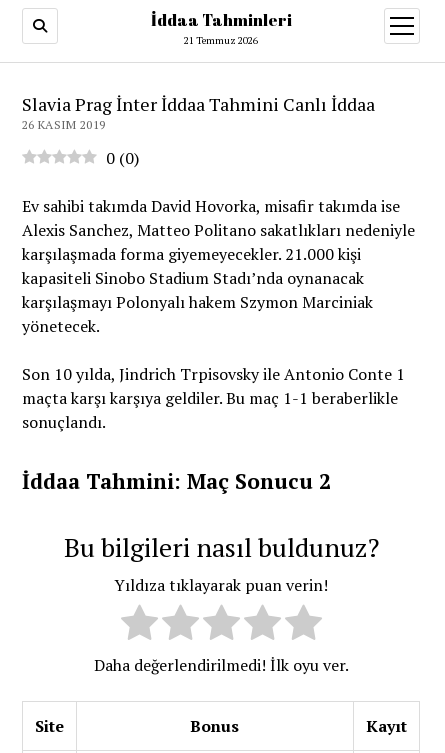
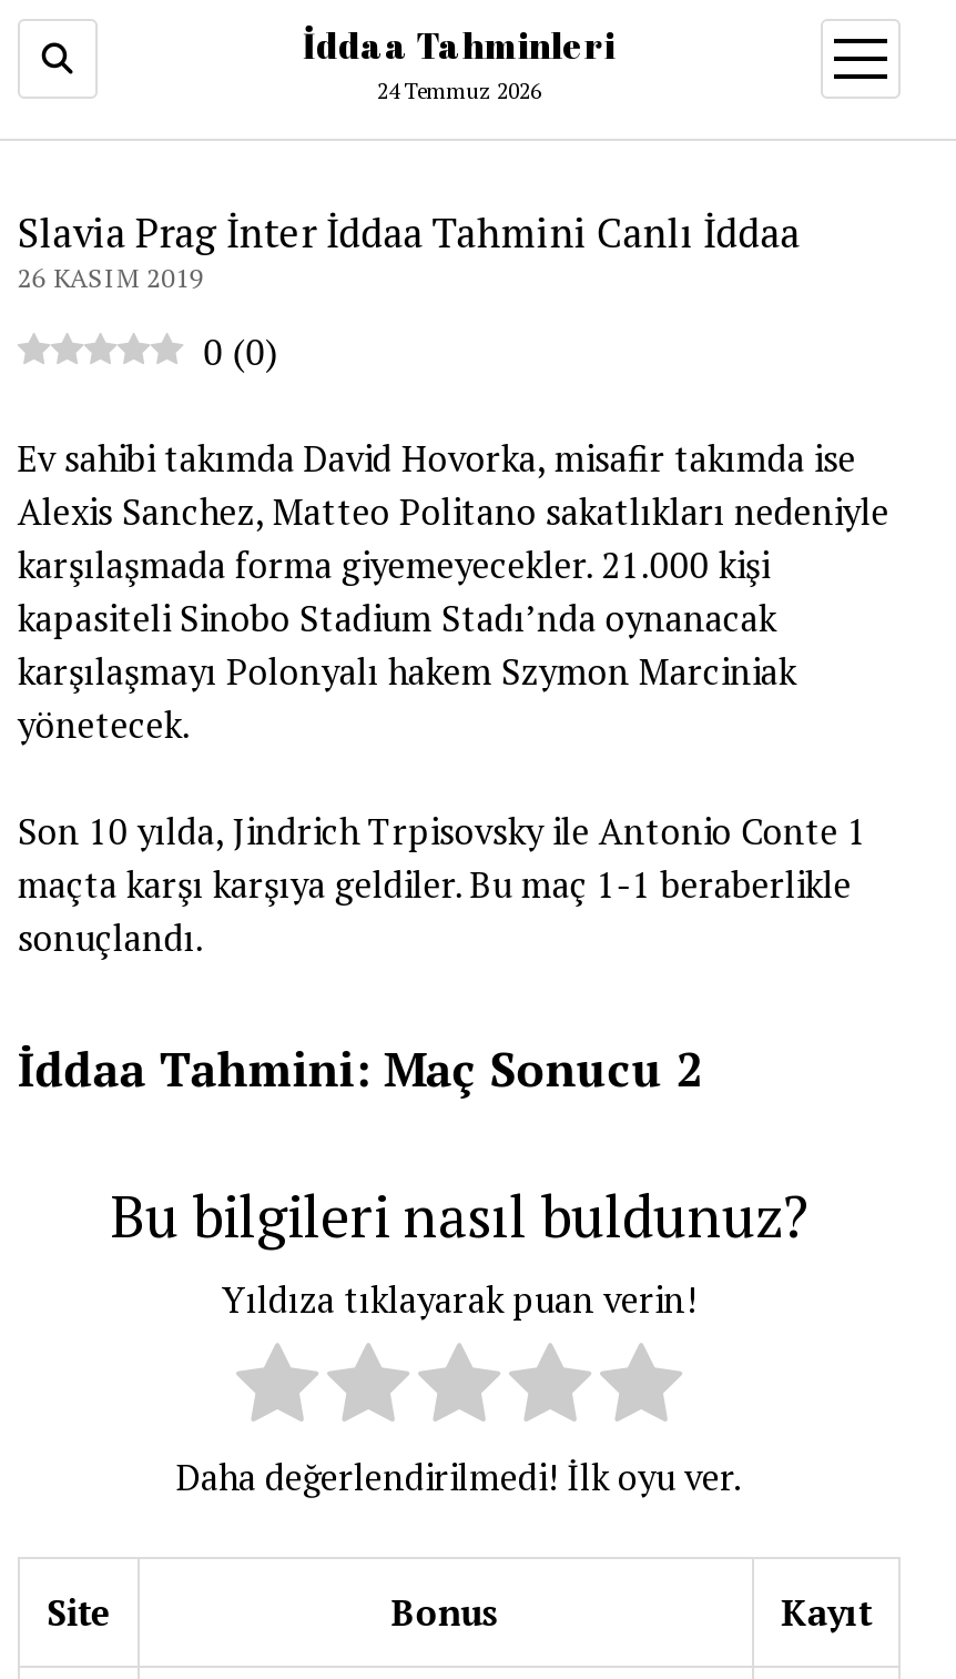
[184,34,258,47] 21 Temmuz 2026 -> [377,77,541,105] 24 Temmuz 2026

